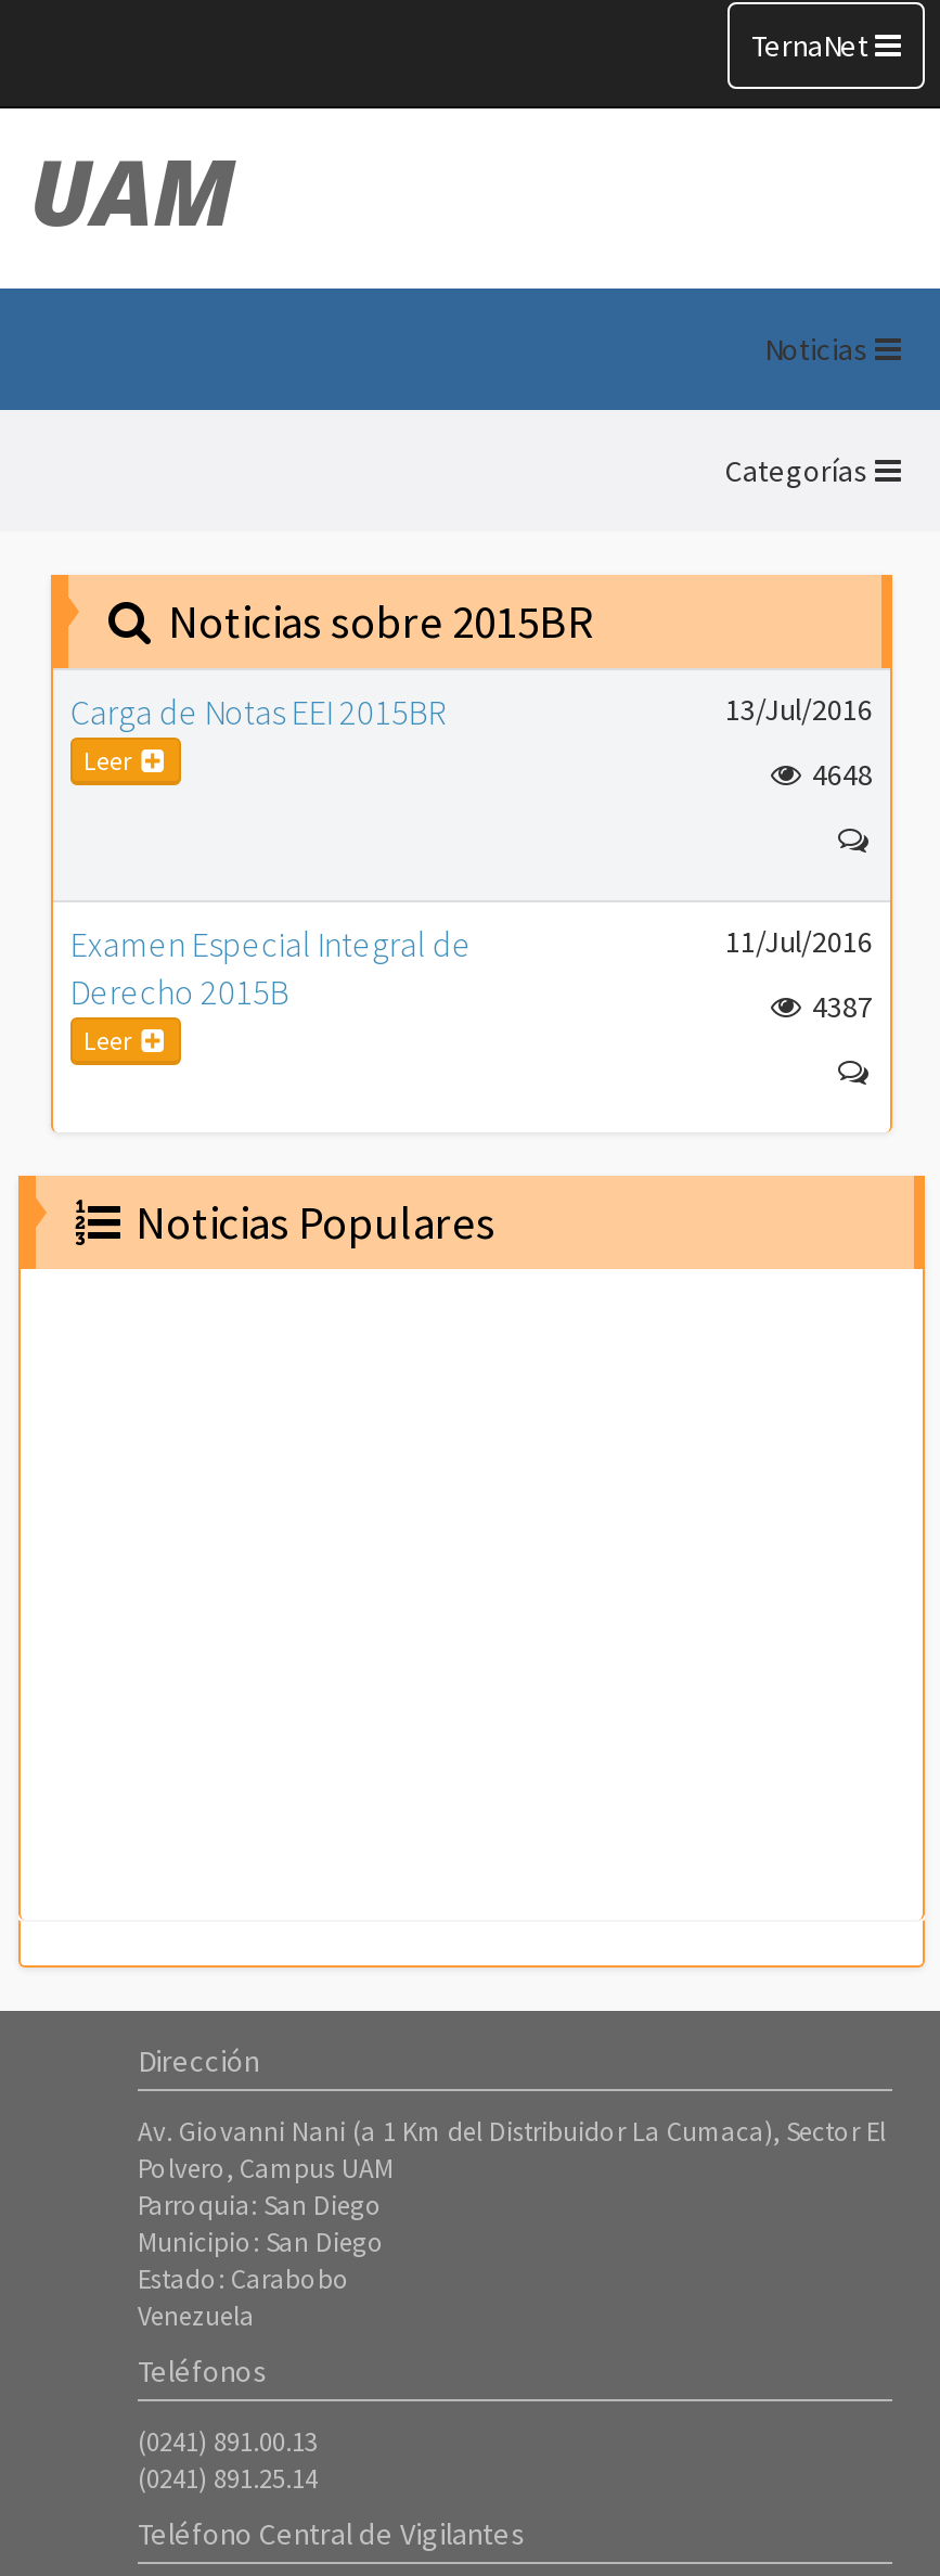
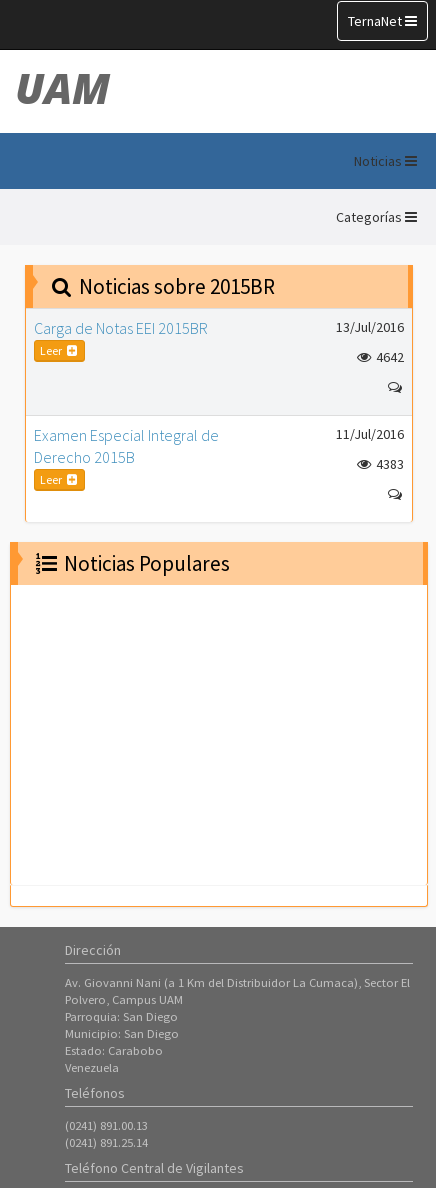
[806,755,873,794] 4648 -> [373,348,404,366] 4642
[806,987,873,1026] 4387 -> [373,455,404,473] 4383

